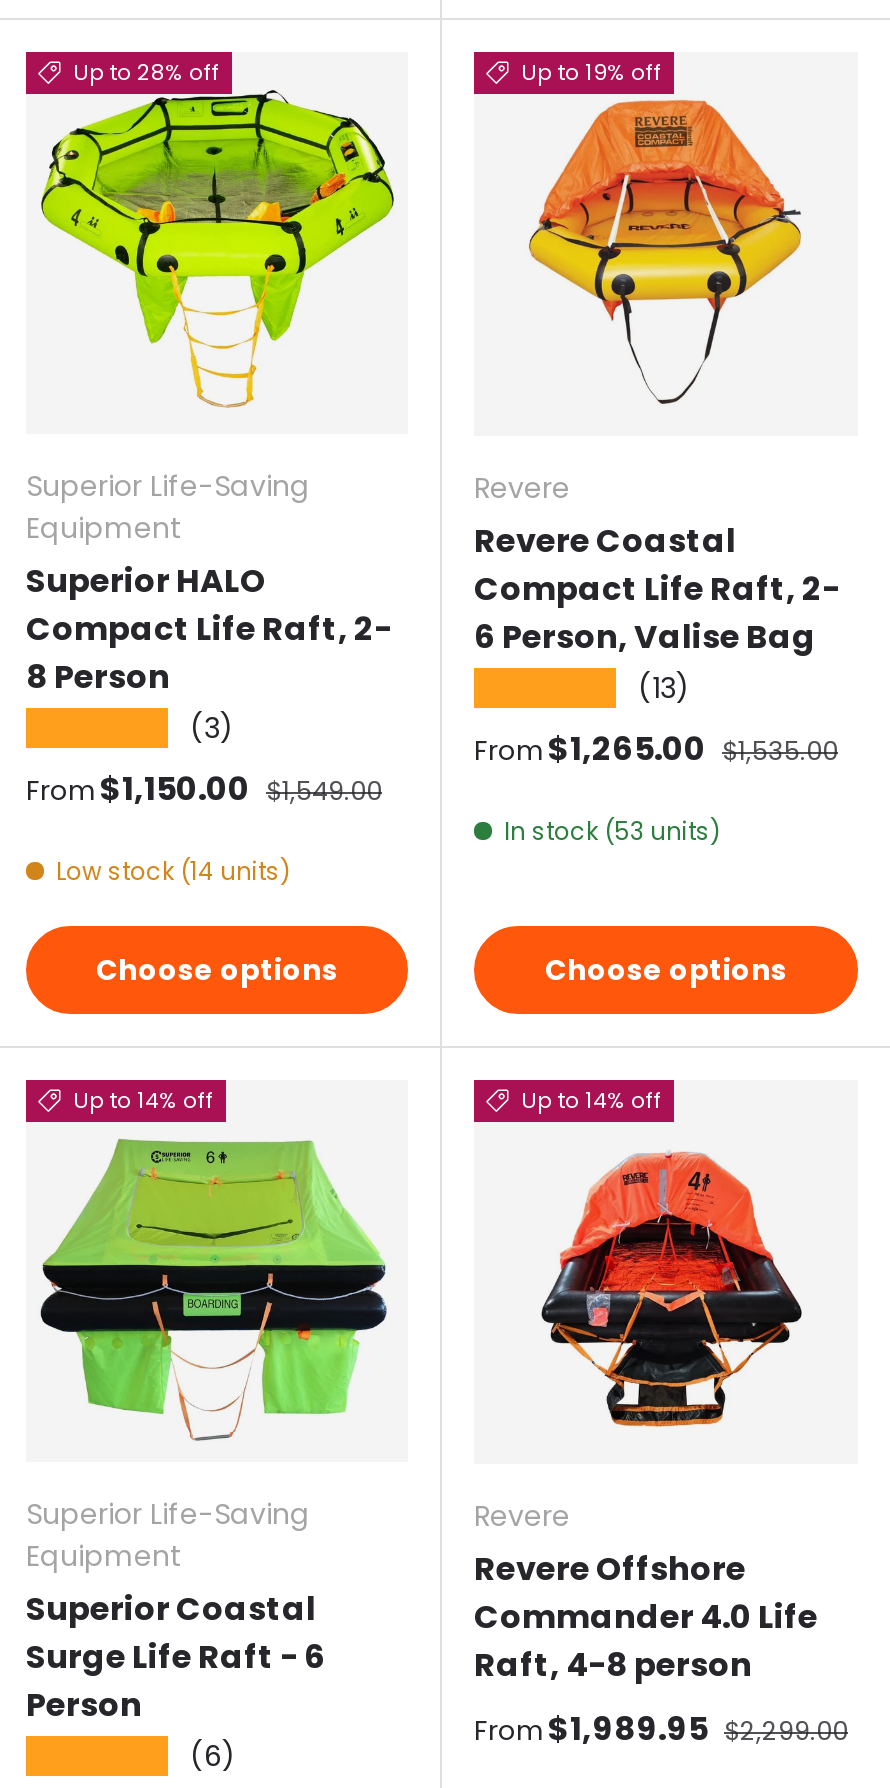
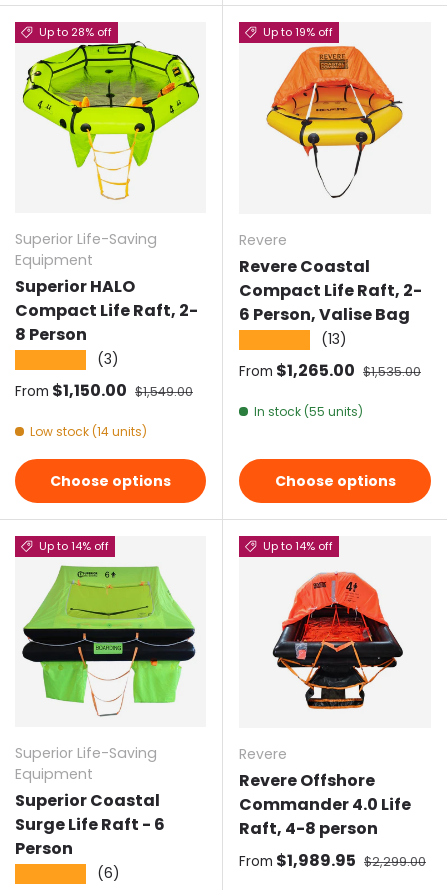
[504,815,720,849] In stock (53 units) -> [254,403,363,420] In stock (55 units)

